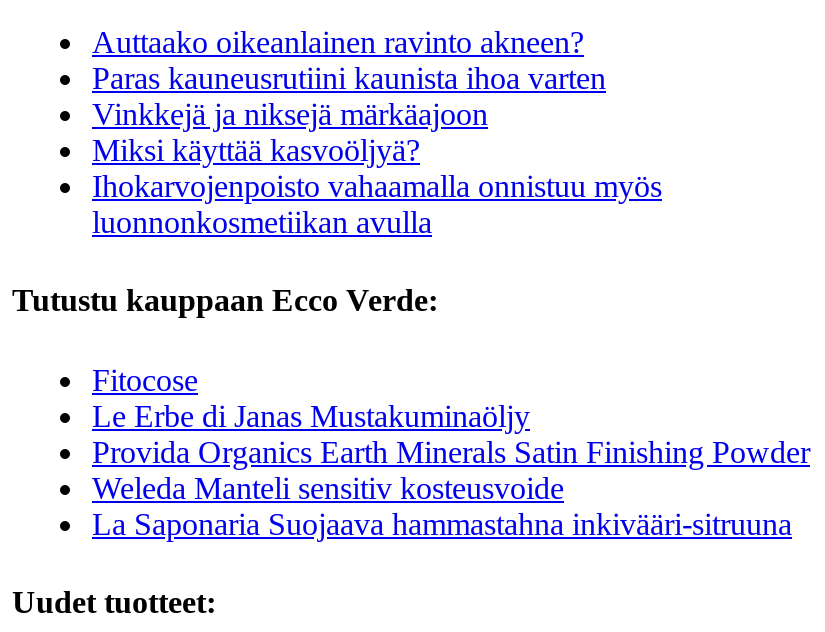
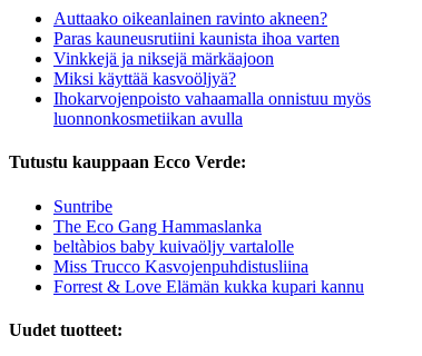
[92,362,810,540] Fitocose | Le Erbe di Janas Mustakuminaöljy | Provida Organics Earth Minerals Satin Finishing Powder | Weleda Manteli sensitiv kosteusvoide | La Saponaria Suojaava hammastahna inkivääri-sitruuna -> [53,196,364,295] Suntribe | The Eco Gang Hammaslanka | beltàbios baby kuivaöljy vartalolle | Miss Trucco Kasvojenpuhdistusliina | Forrest & Love Elämän kukka kupari kannu

